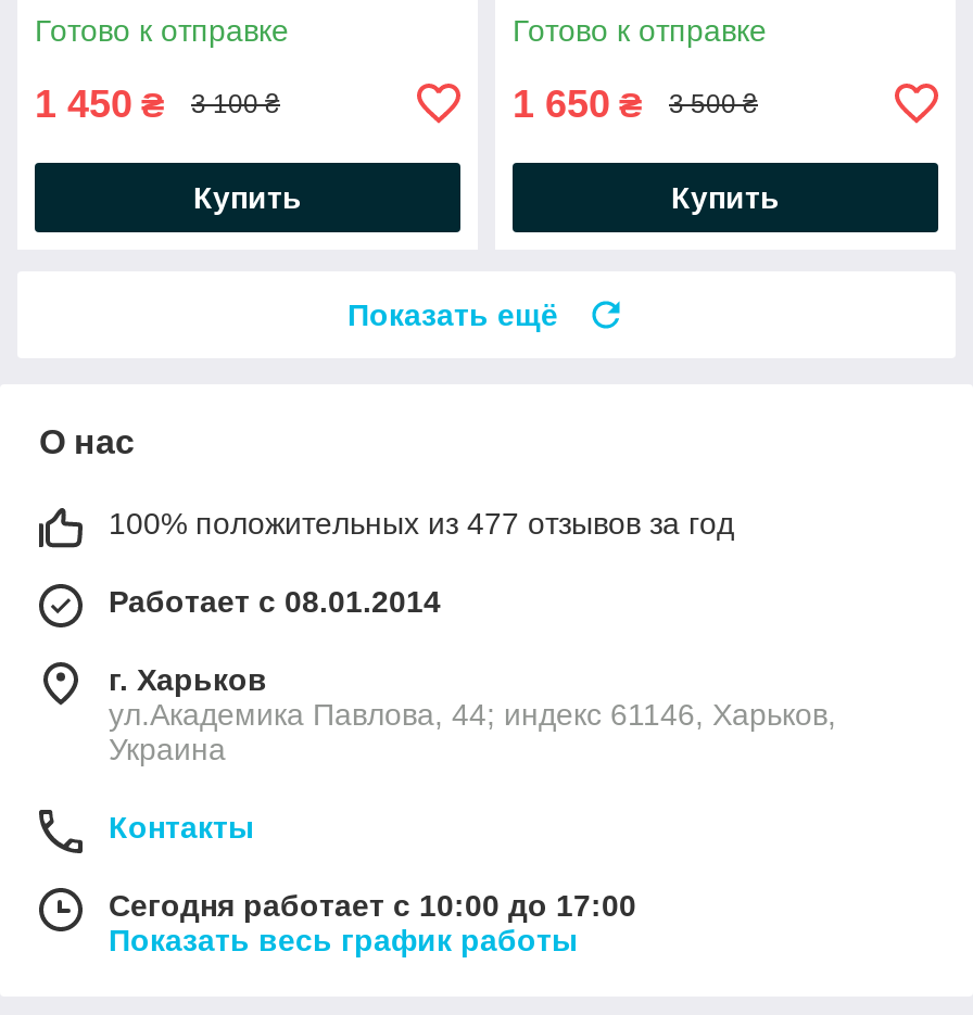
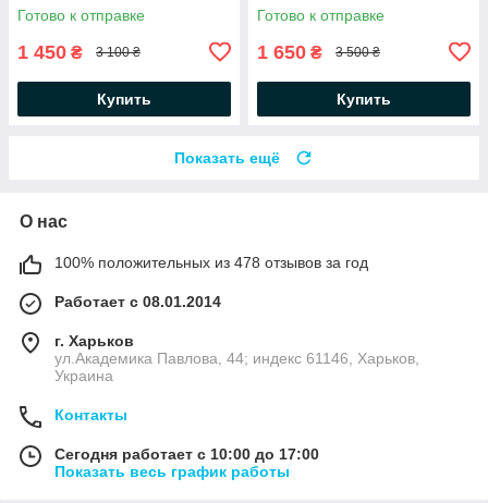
[109,505,734,540] 100% положительных из 477 отзывов за год -> [54,253,368,271] 100% положительных из 478 отзывов за год

